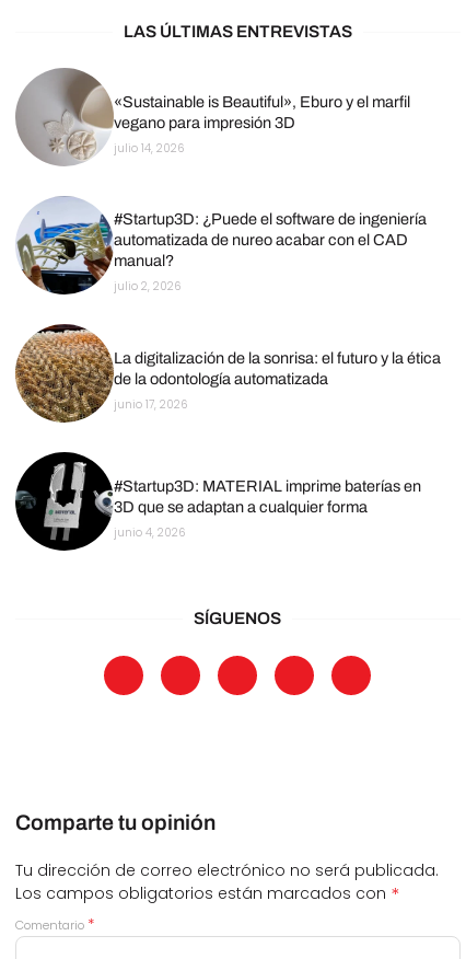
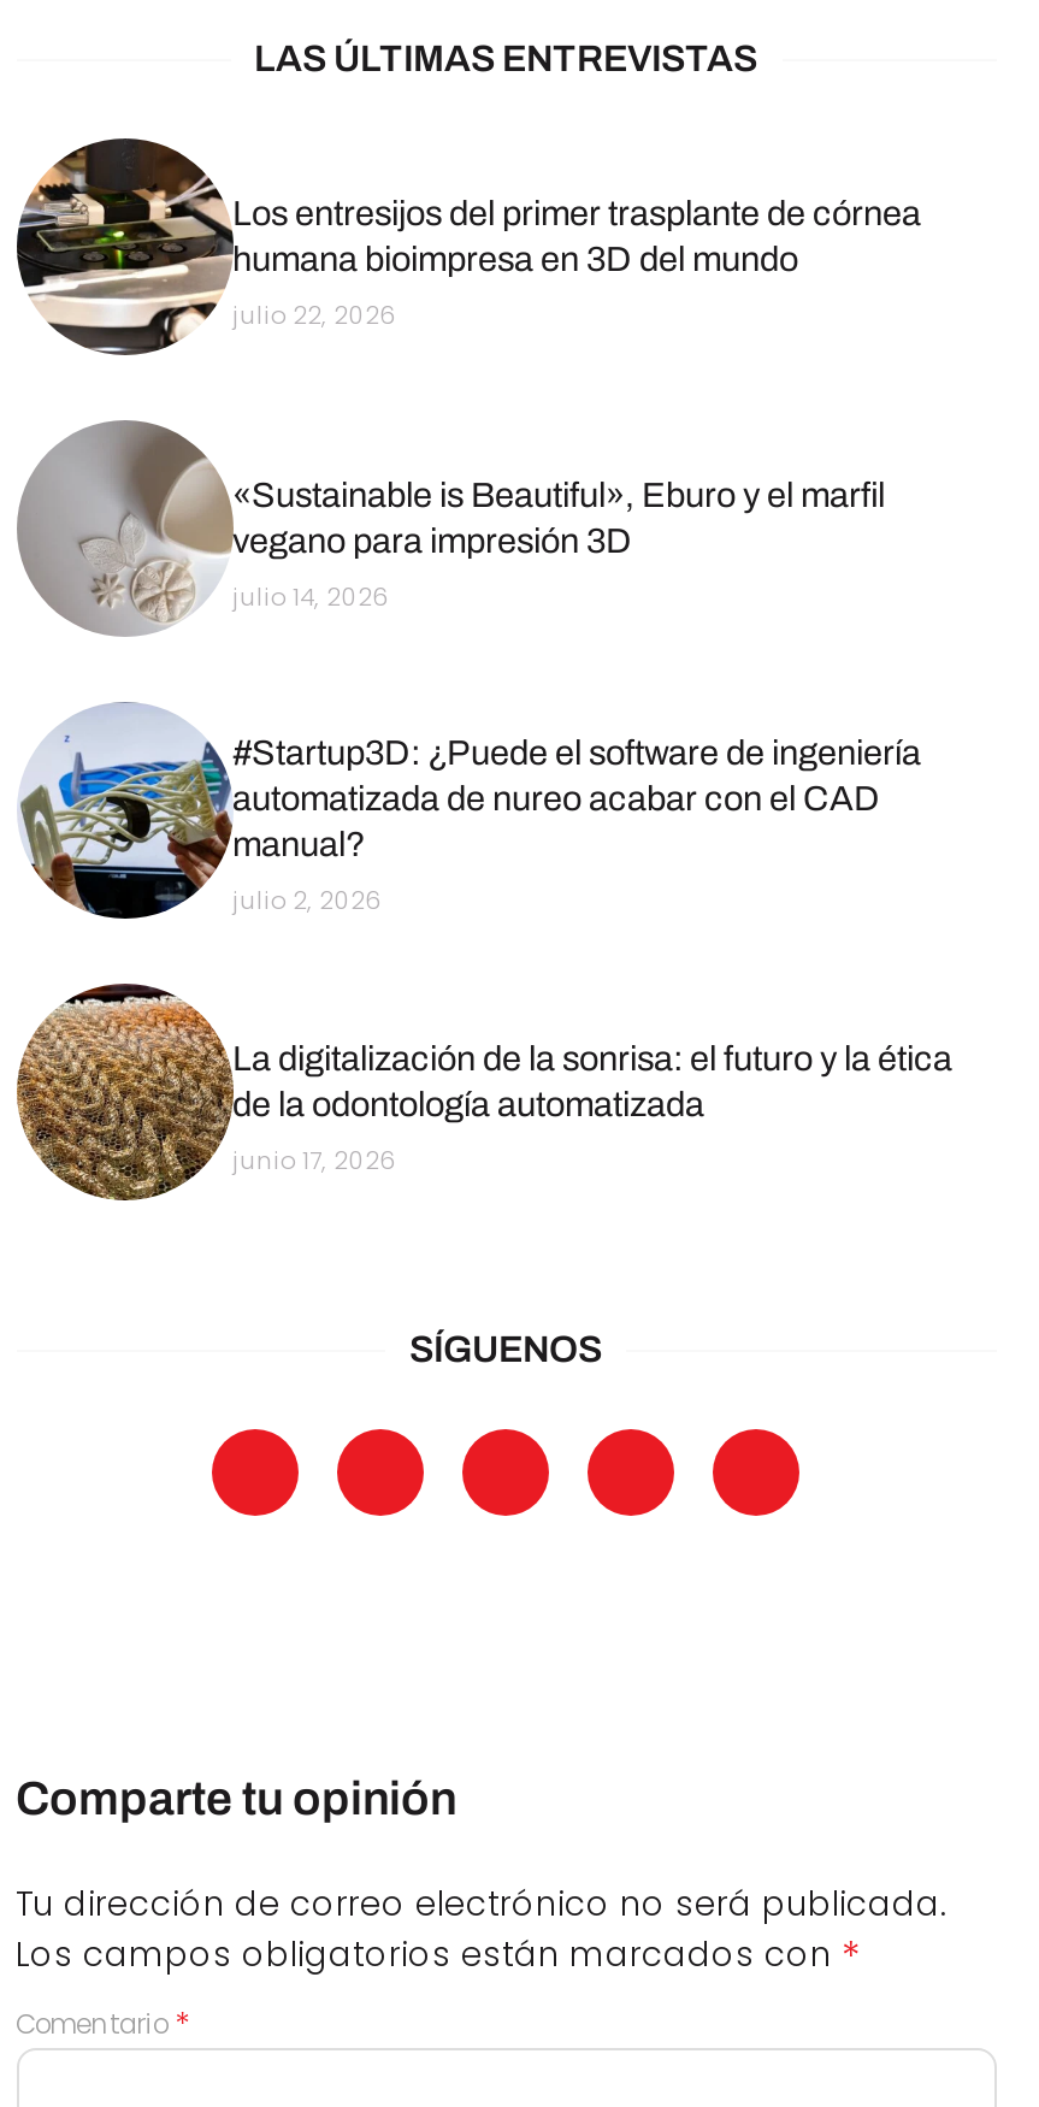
none -> [17,138,921,355] [image] | Los entresijos del primer trasplante de córnea | humana bioimpresa en 3D del mundo | julio 22, 2026
moved [15,67,440,413] -> [17,418,952,1178]: [image] | «Sustainable is Beautiful», Eburo y el marfil | vegano para impresión 3D | ... | de la odontología automatizada | junio 17, 2026
[14,452,421,551] [image] | #Startup3D: MATERIAL imprime baterías en | 3D que se adaptan a cualquier forma | junio 4, 2026 -> none

